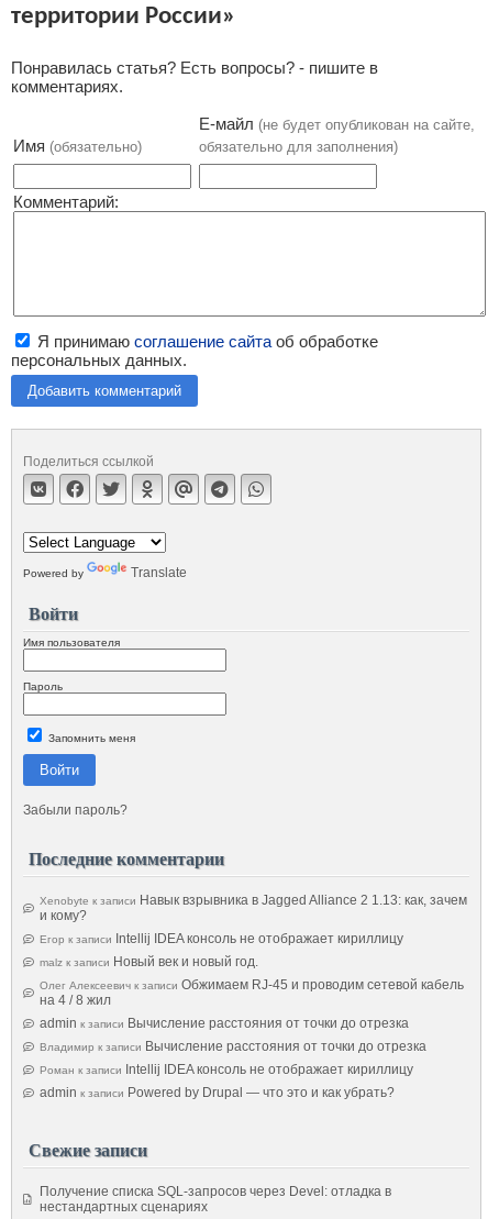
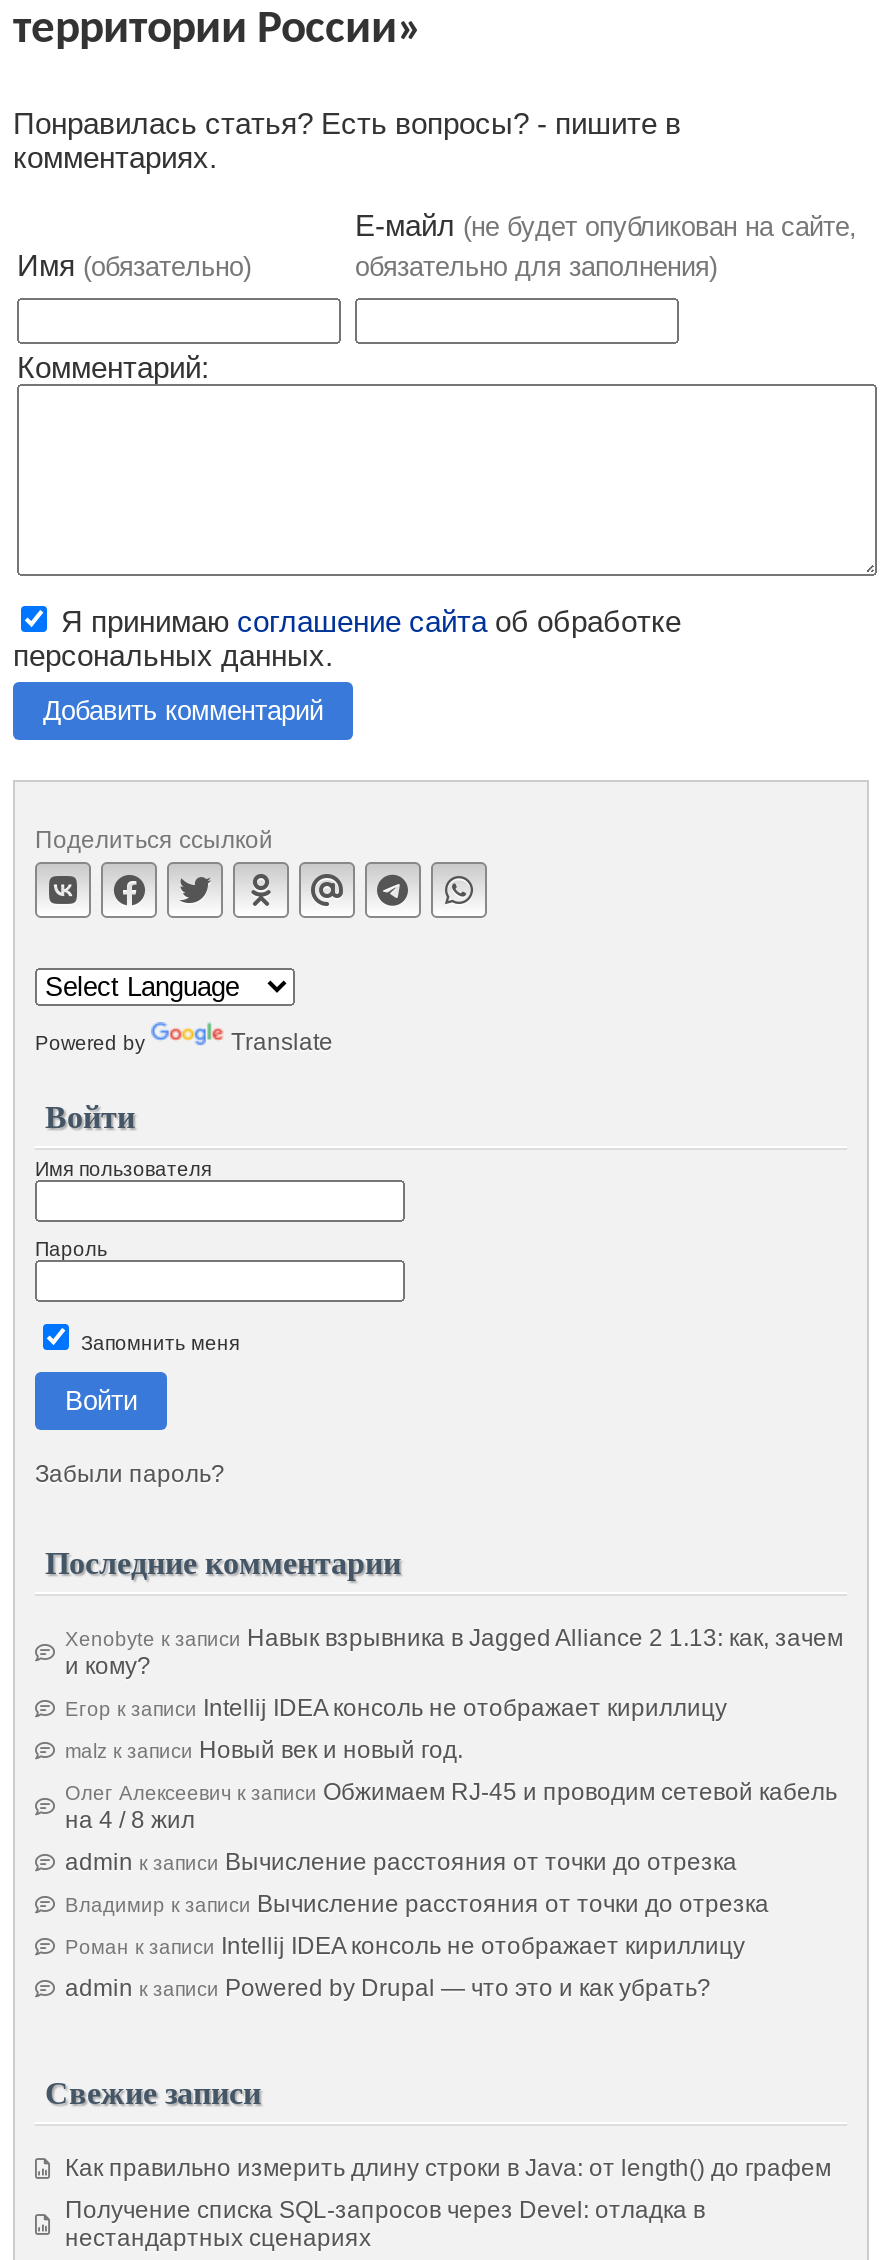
none -> [65,2154,831,2182] Как правильно измерить длину строки в Java: от length() до графем

